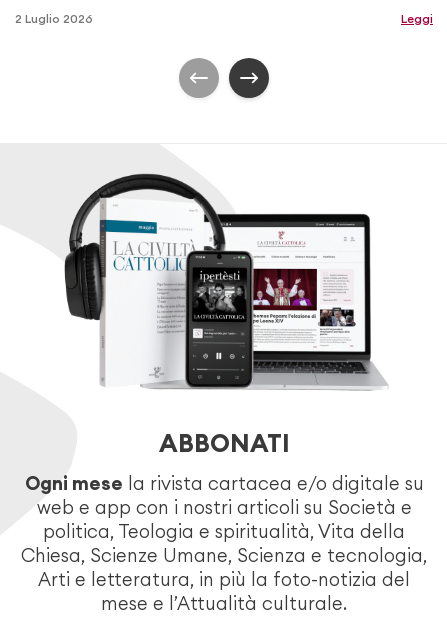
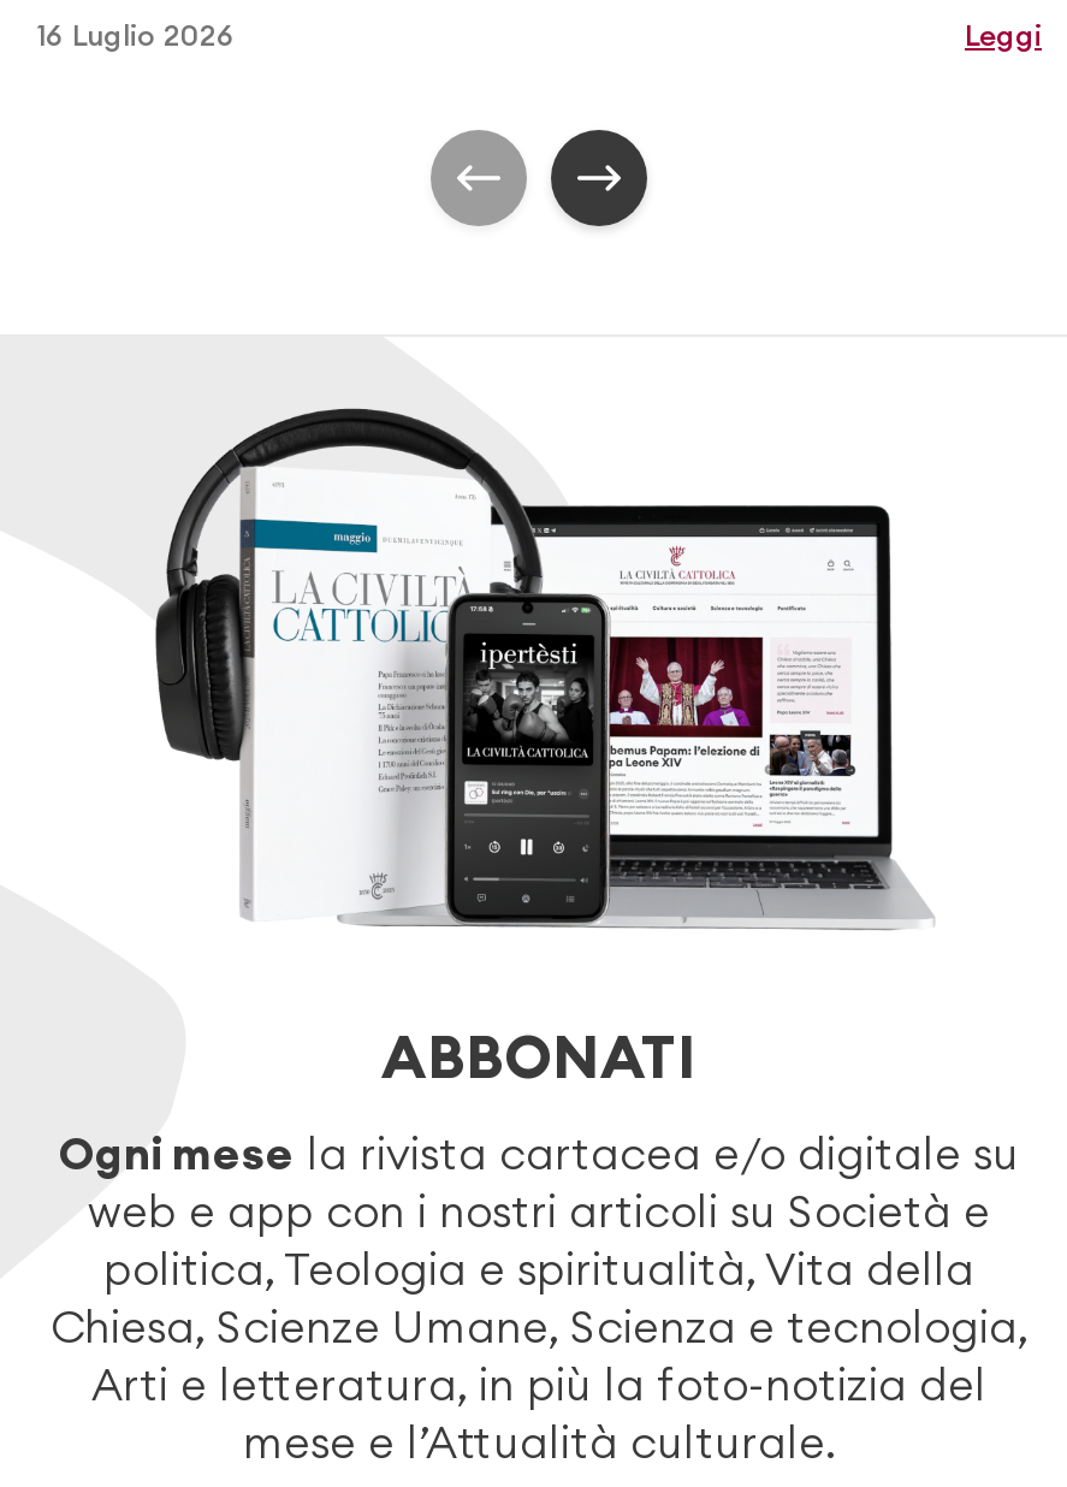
[15,11,93,26] 2 Luglio 2026 -> [36,18,236,54] 16 Luglio 2026

